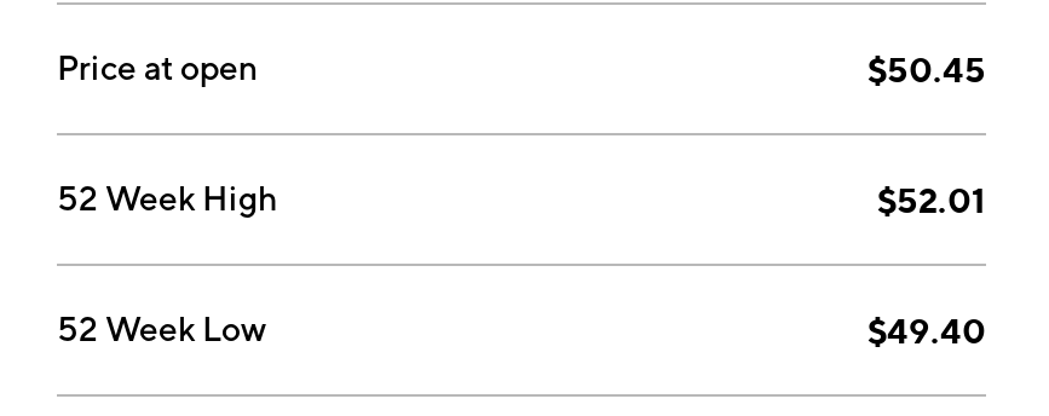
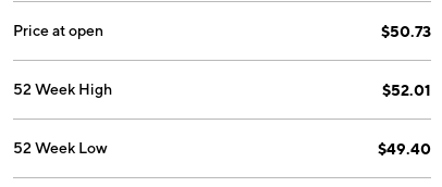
[868,48,986,89] $50.45 -> [381,22,431,40] $50.73

